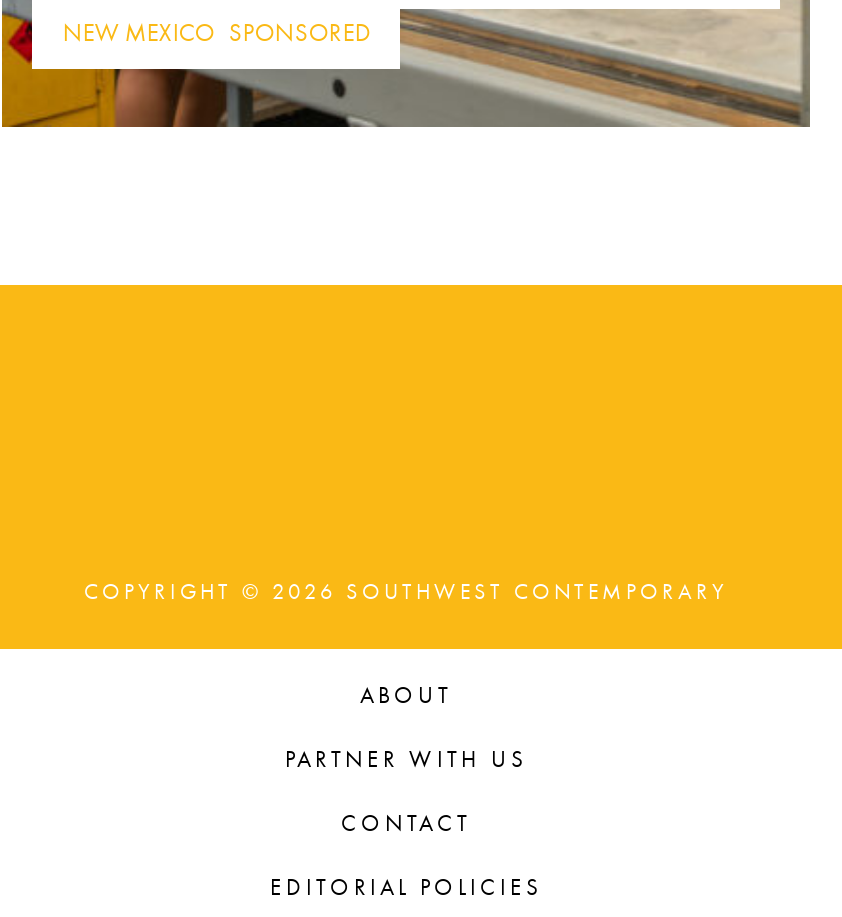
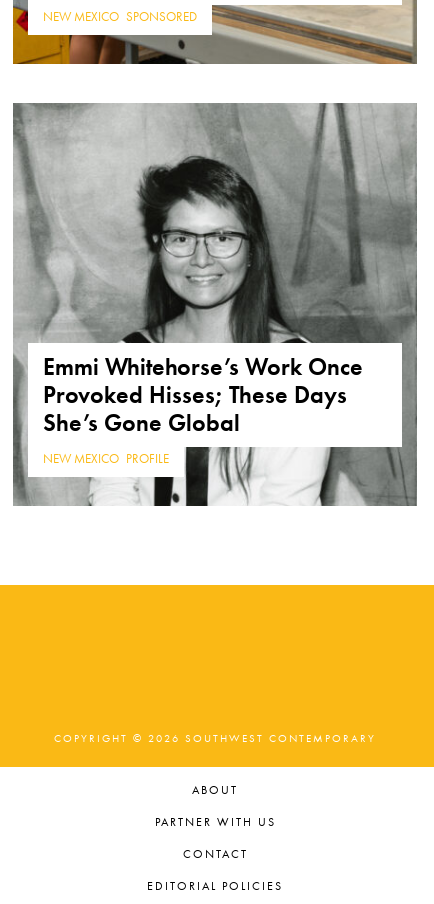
none -> [12,102,417,507] [image] | Emmi Whitehorse’s Work Once | Provoked Hisses; These Days | She’s Gone Global | NEW MEXICO, PROFILE

